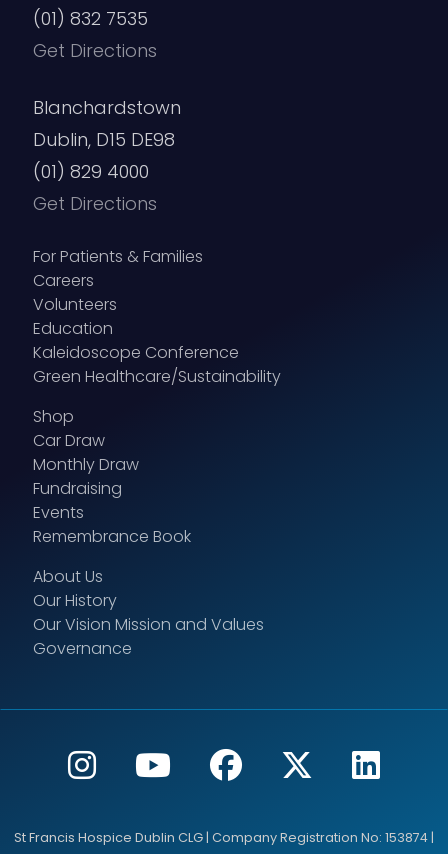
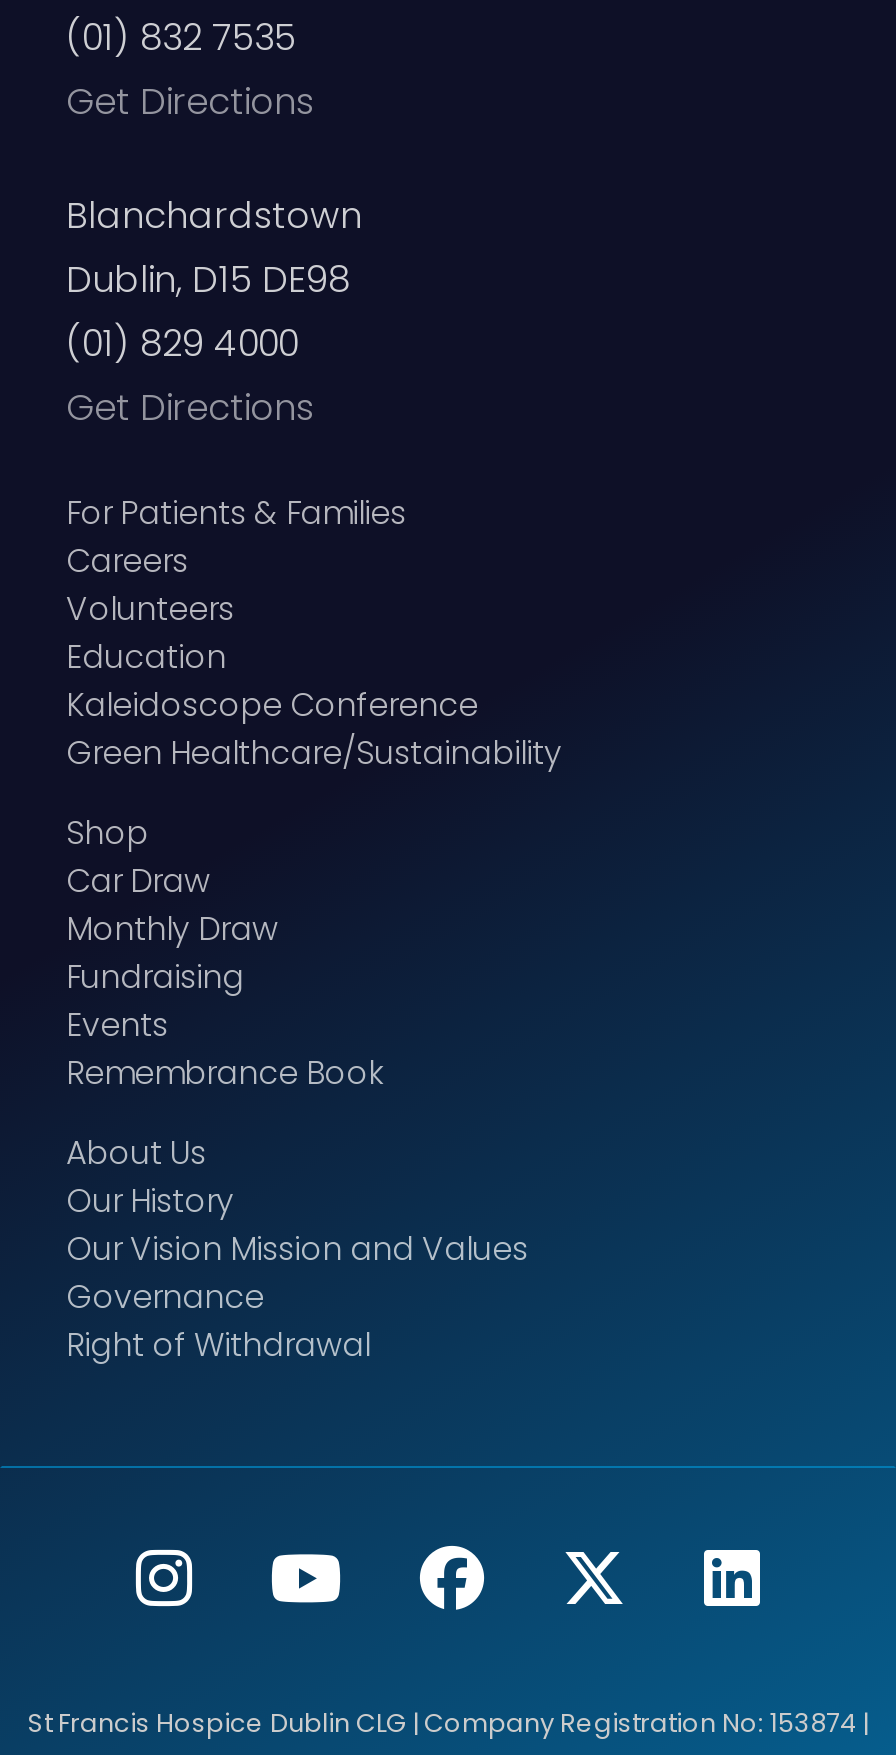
none -> [66,1321,370,1367] Right of Withdrawal

